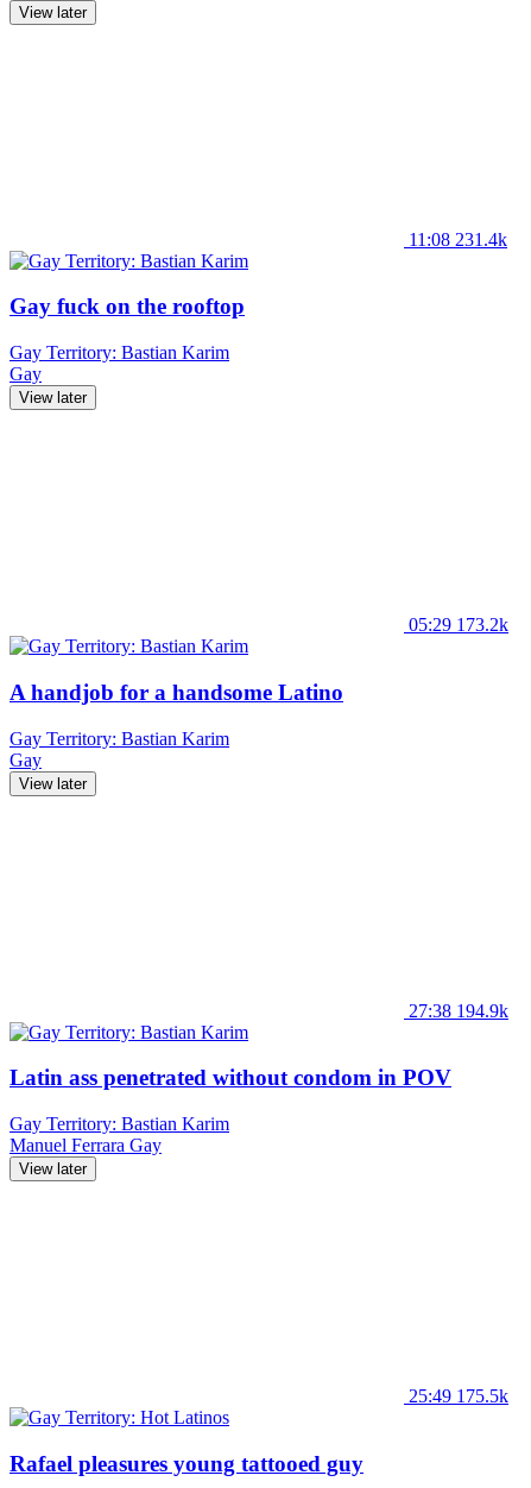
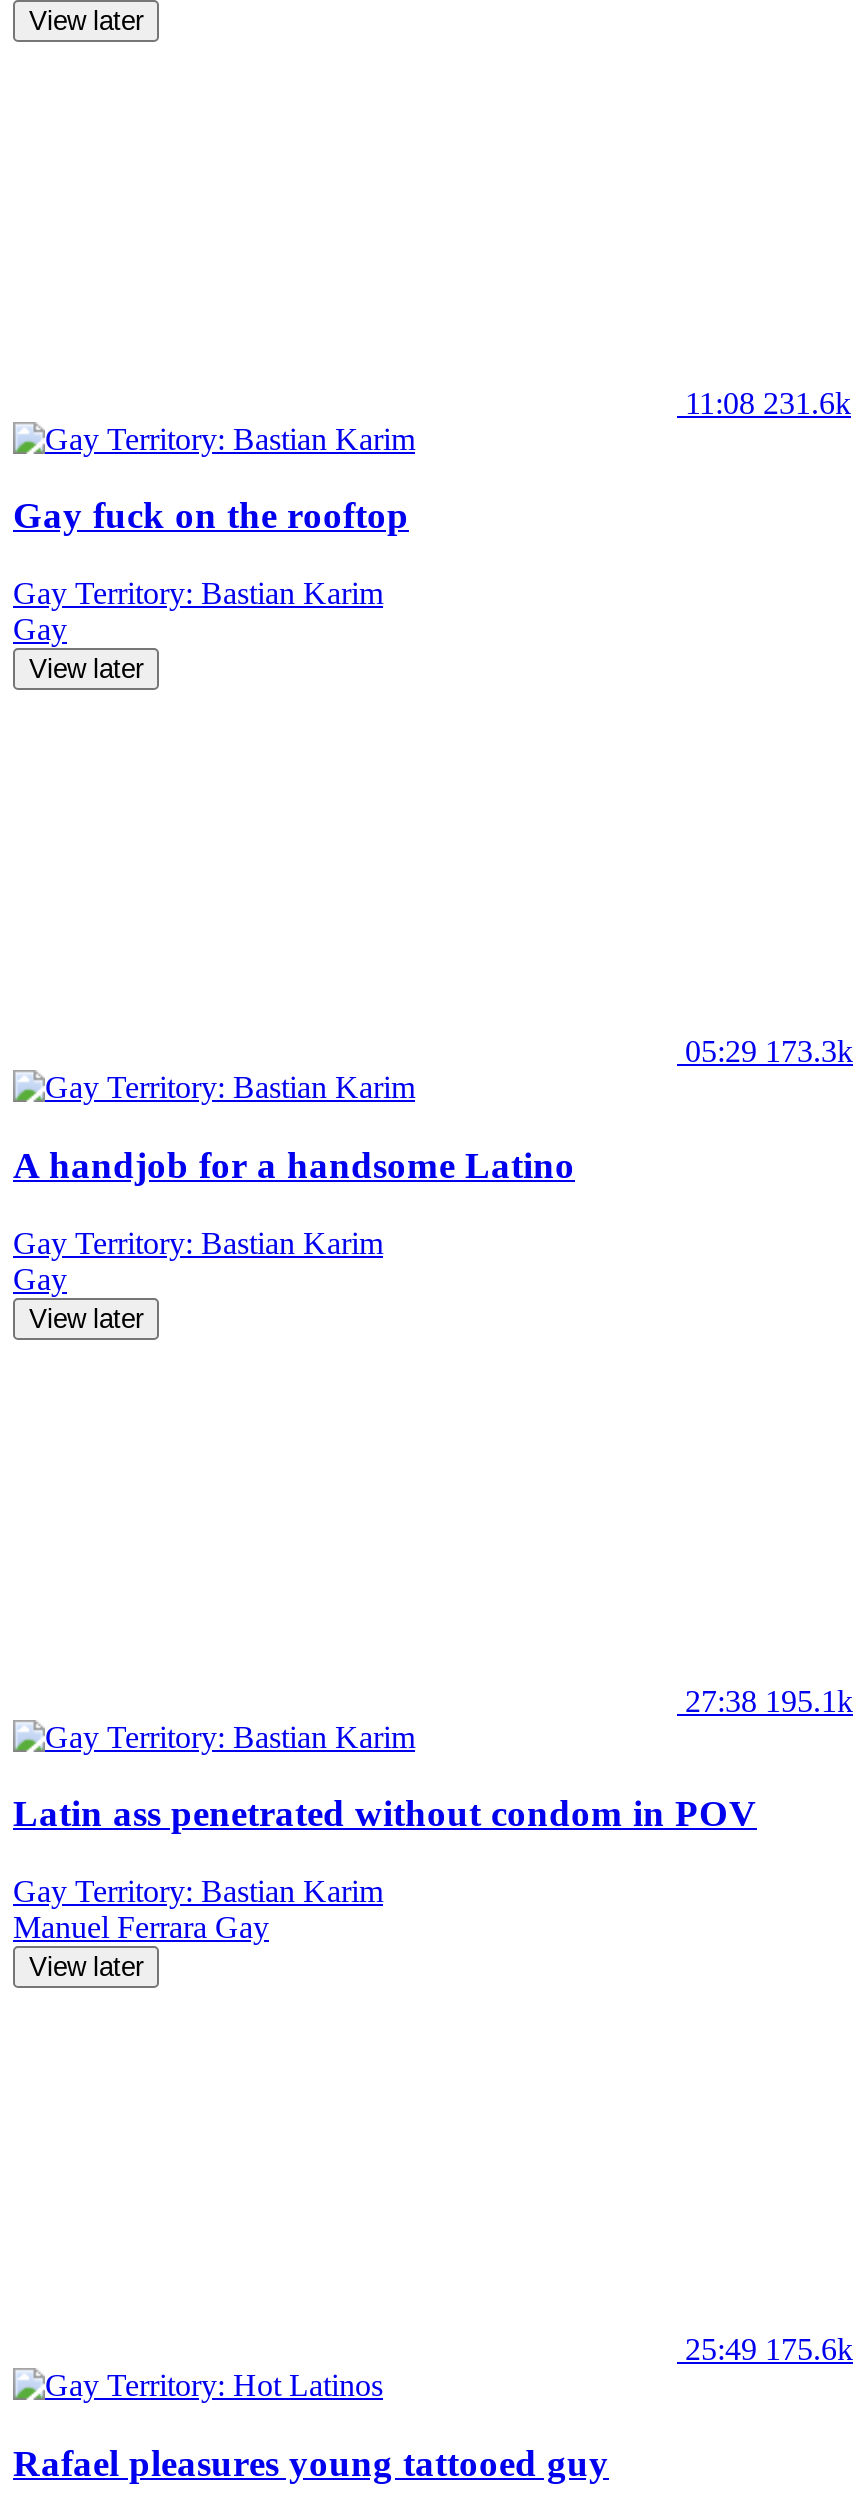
[409,229,507,249] 11:08 231.4k -> [685,385,851,419] 11:08 231.6k
[409,615,508,635] 05:29 173.2k -> [685,1034,853,1068] 05:29 173.3k
[409,1000,508,1020] 27:38 194.9k -> [685,1683,853,1717] 27:38 195.1k
[409,1386,508,1406] 25:49 175.5k -> [685,2332,853,2366] 25:49 175.6k

